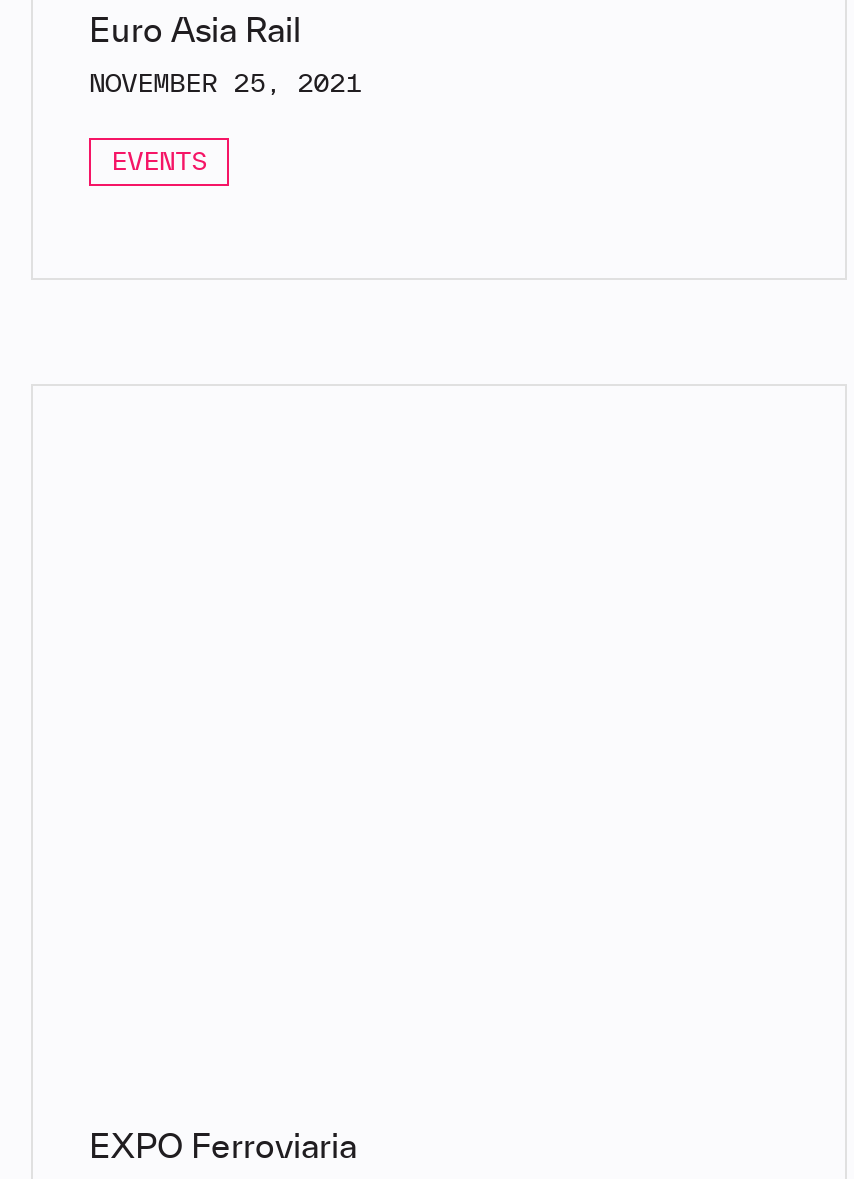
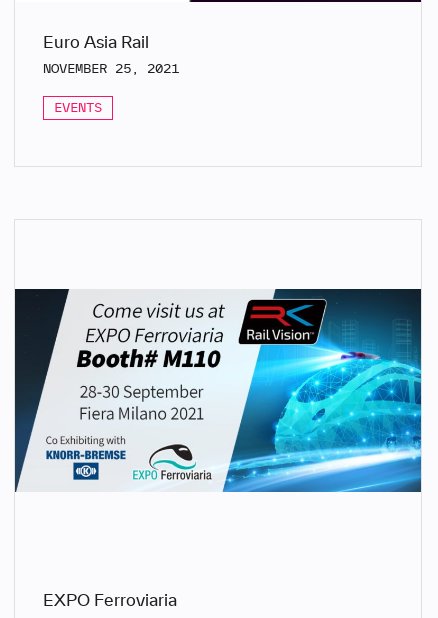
none -> [14,288,422,493] [image]

